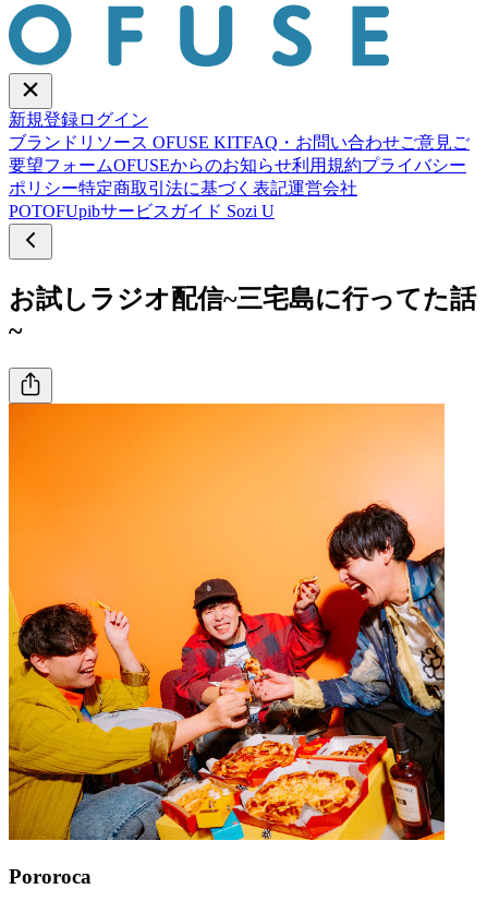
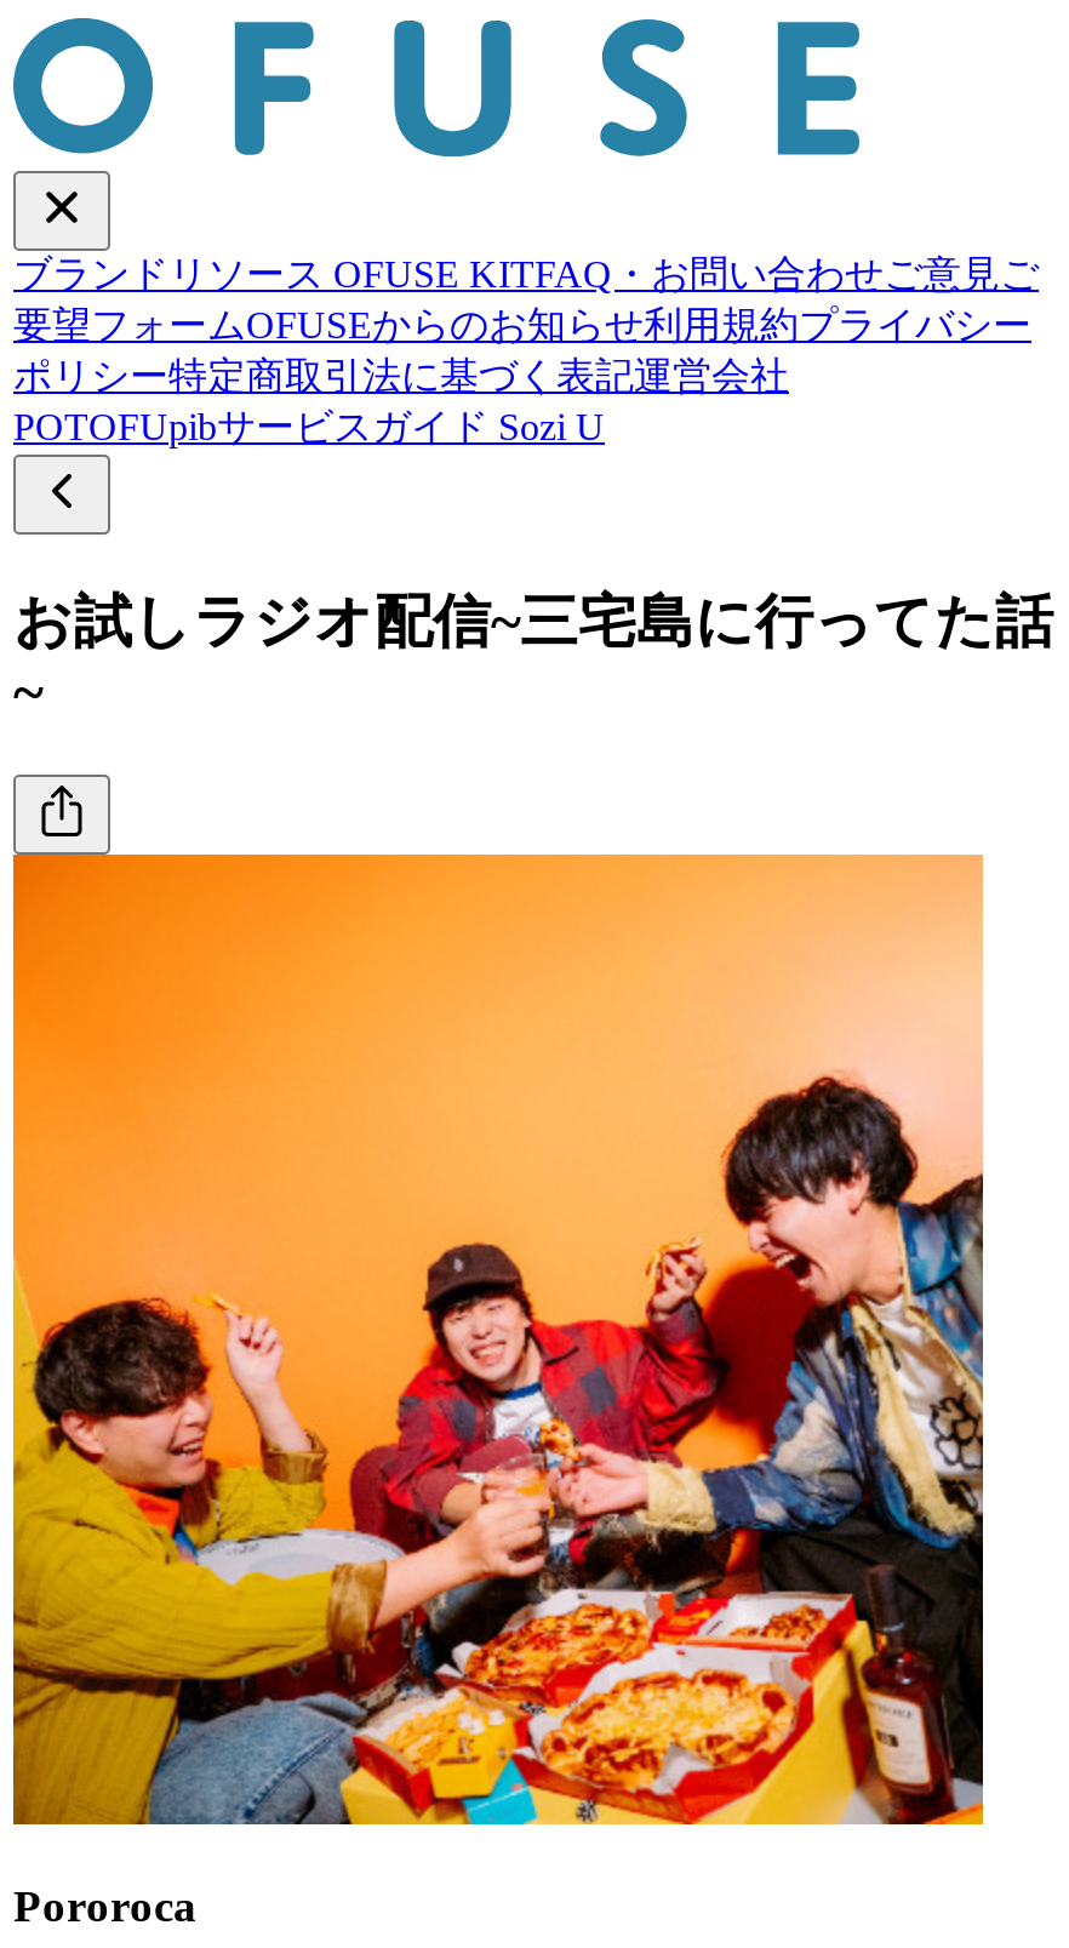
[9,110,148,129] 新規登録ログイン -> none

